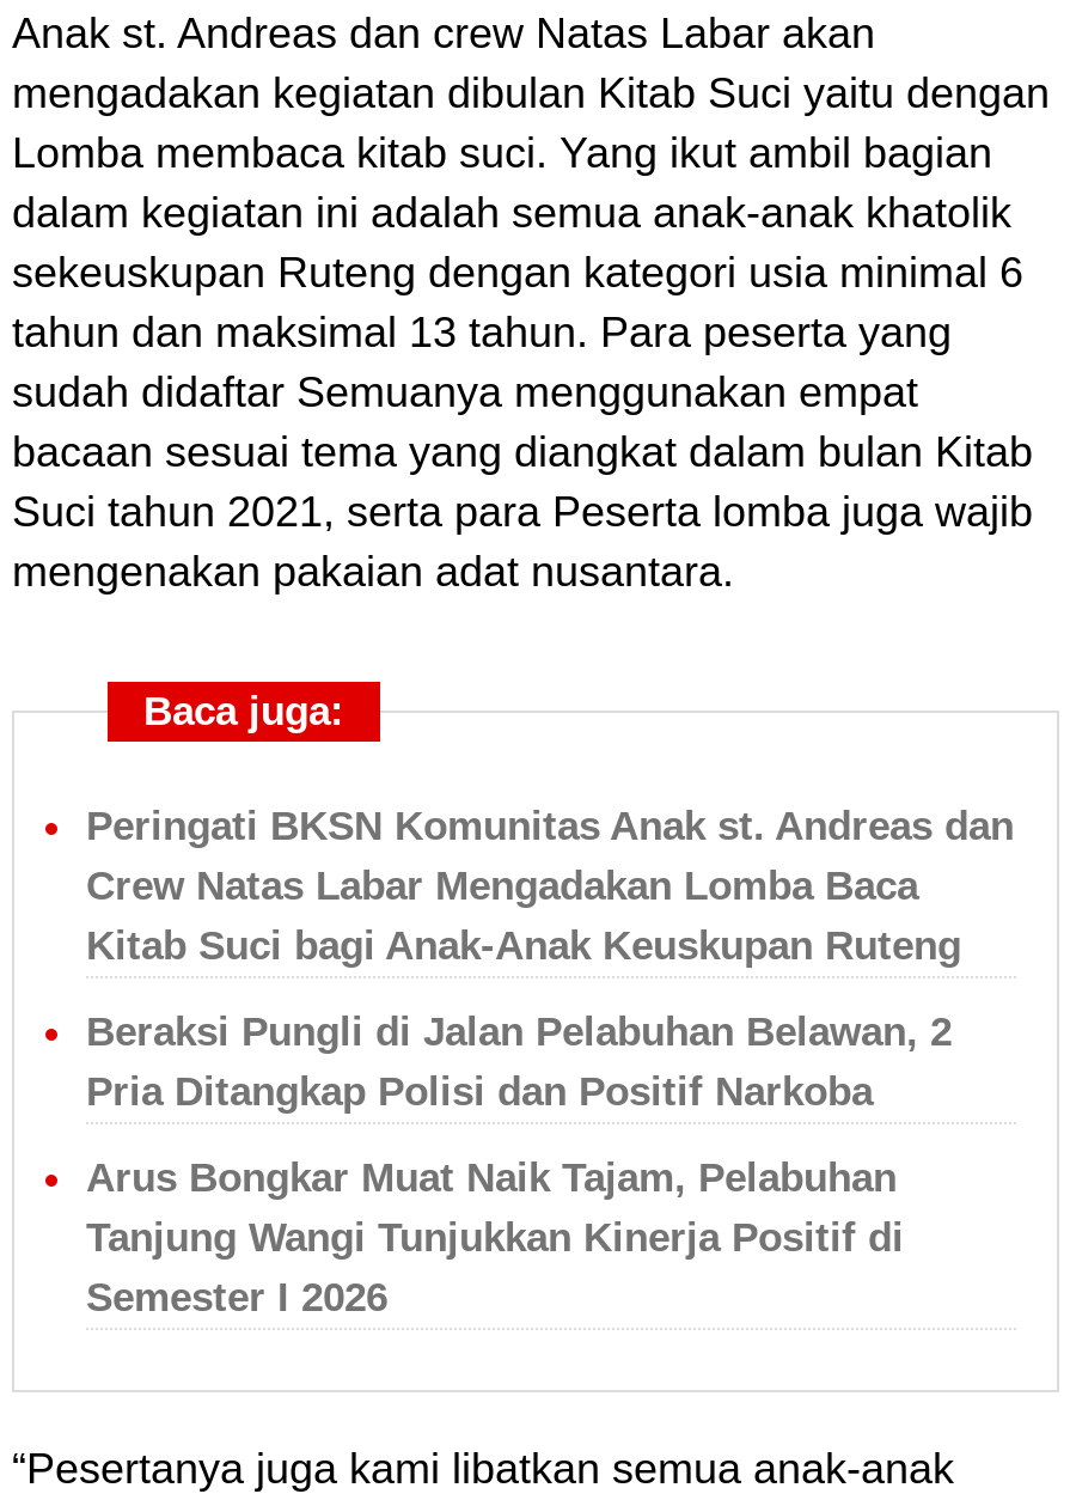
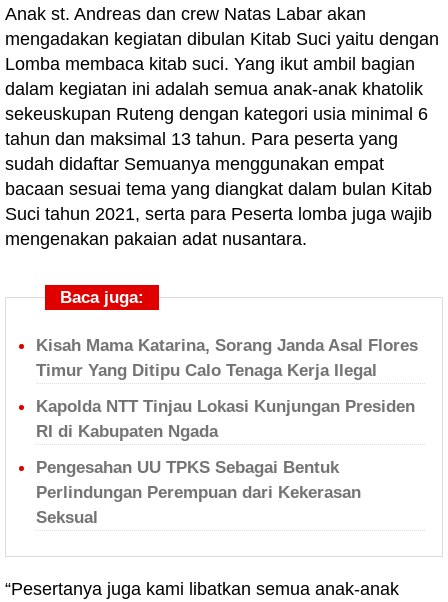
[86,804,1014,969] Peringati BKSN Komunitas Anak st. Andreas dan | Crew Natas Labar Mengadakan Lomba Baca | Kitab Suci bagi Anak-Anak Keuskupan Ruteng -> [36,336,418,380] Kisah Mama Katarina, Sorang Janda Asal Flores | Timur Yang Ditipu Calo Tenaga Kerja Ilegal
[86,1010,952,1115] Beraksi Pungli di Jalan Pelabuhan Belawan, 2 | Pria Ditangkap Polisi dan Positif Narkoba -> [36,397,415,441] Kapolda NTT Tinjau Lokasi Kunjungan Presiden | RI di Kabupaten Ngada
[86,1156,904,1321] Arus Bongkar Muat Naik Tajam, Pelabuhan | Tanjung Wangi Tunjukkan Kinerja Positif di | Semester I 2026 -> [36,458,361,527] Pengesahan UU TPKS Sebagai Bentuk | Perlindungan Perempuan dari Kekerasan | Seksual

